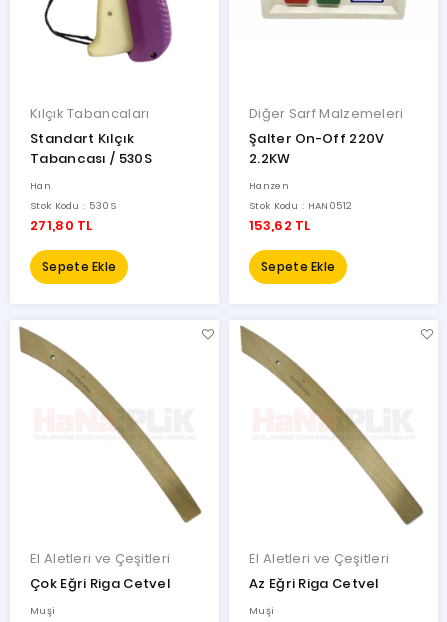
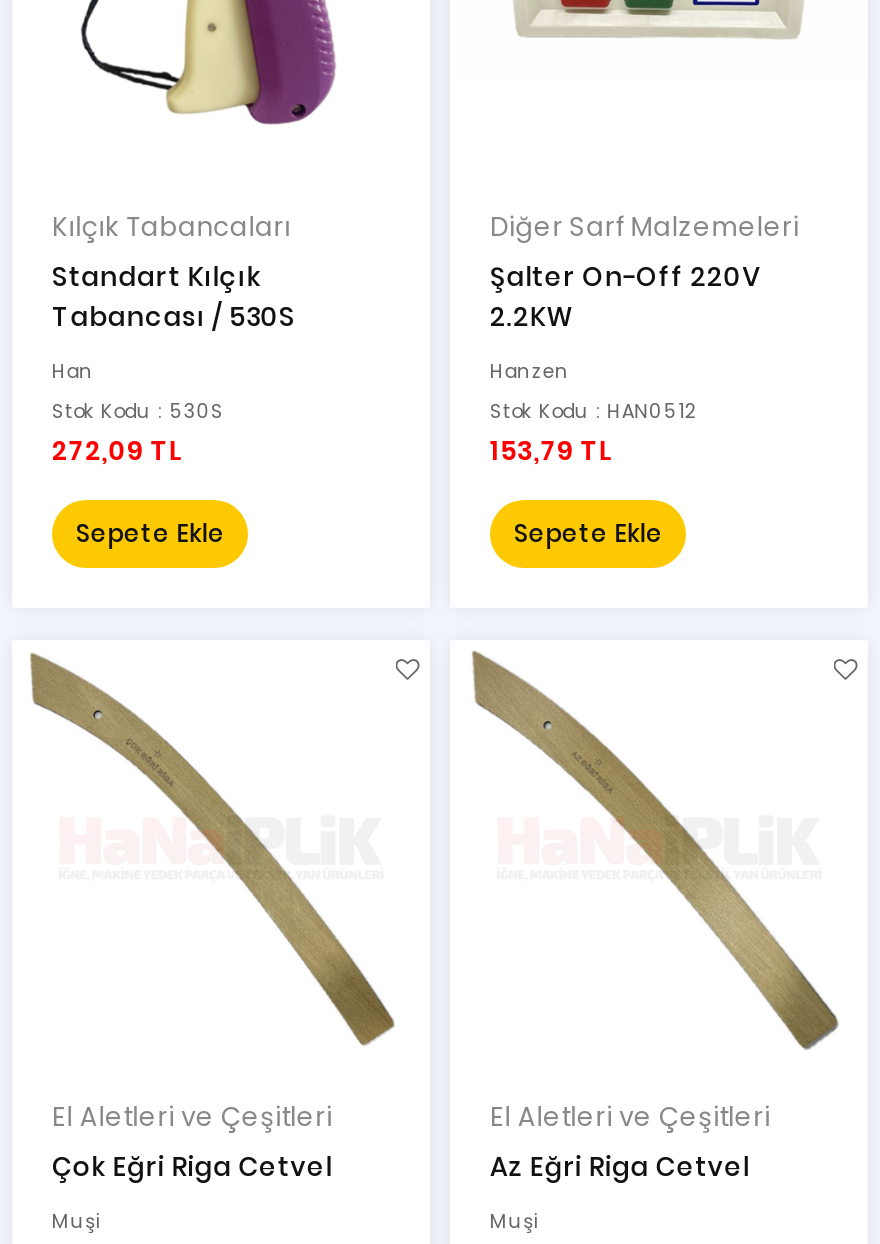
[30,216,93,235] 271,80 TL -> [52,432,181,470] 272,09 TL
[249,216,311,235] 153,62 TL -> [490,432,611,470] 153,79 TL

